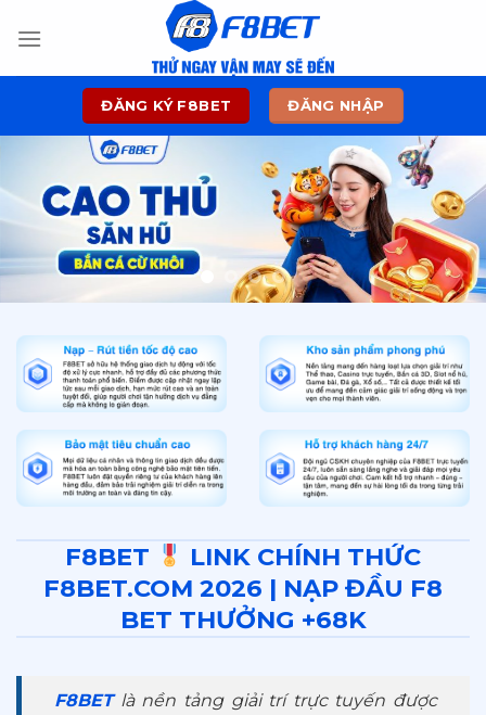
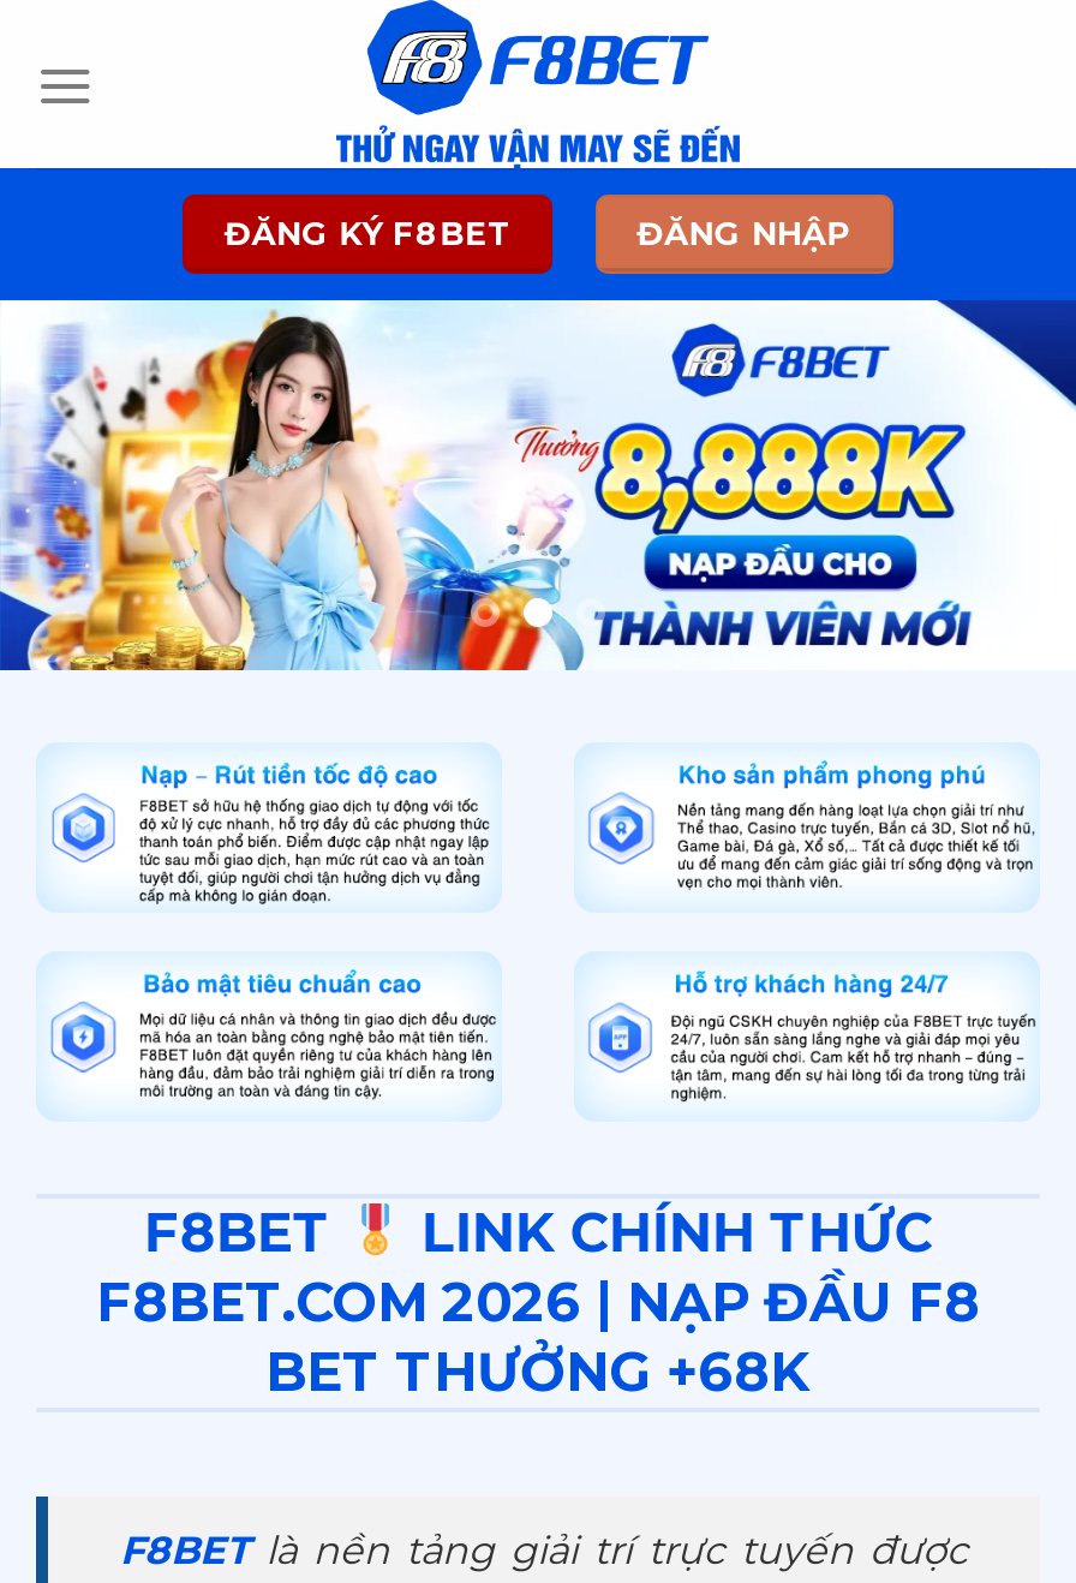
[3,135,483,304] [image] -> [7,300,1069,673] [image]

